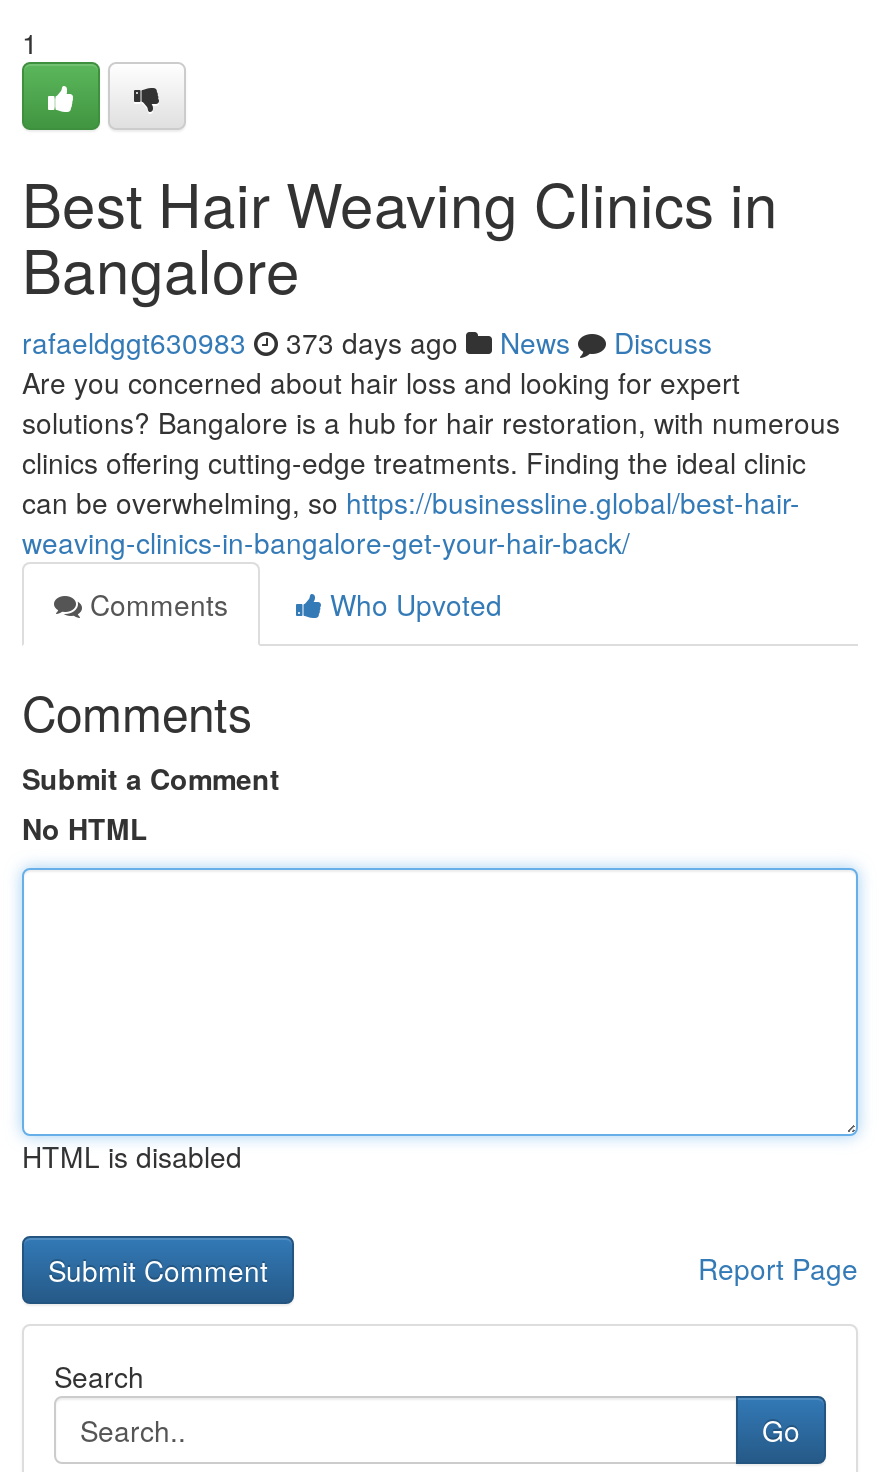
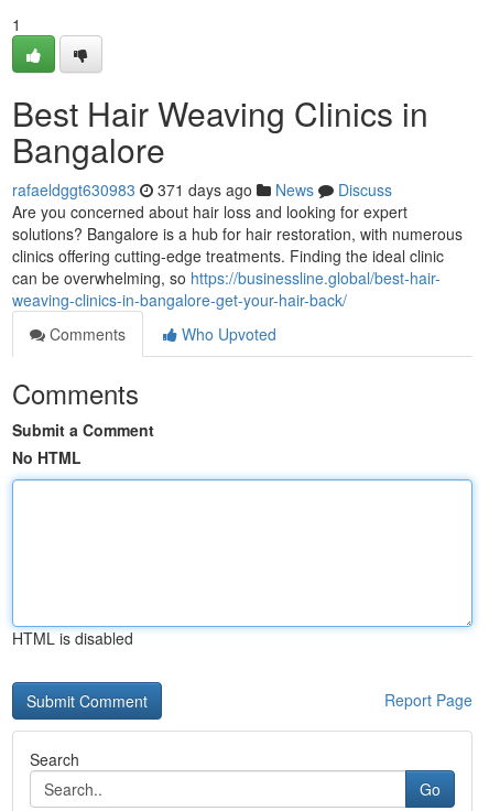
[22,322,712,362] rafaeldggt630983 373 days ago News Discuss -> [12,179,392,201] rafaeldggt630983 371 days ago News Discuss

